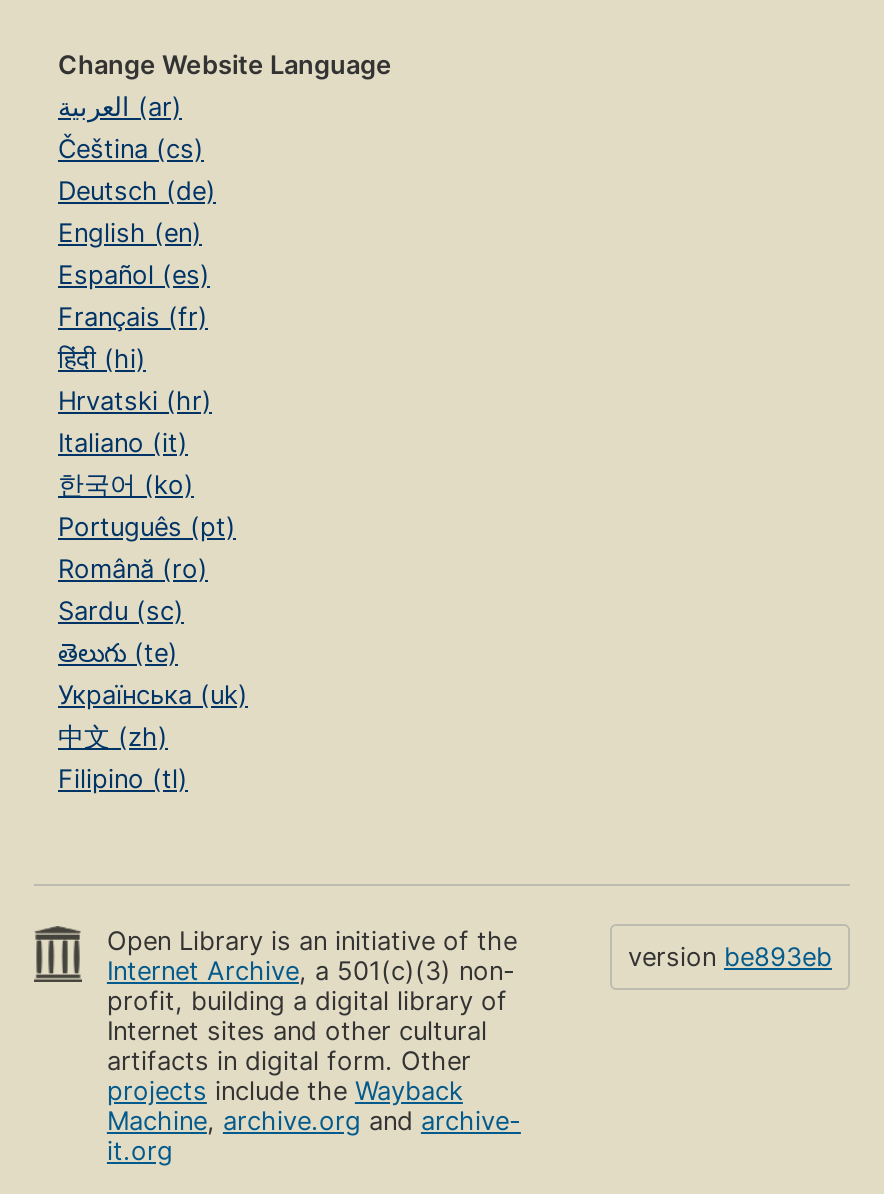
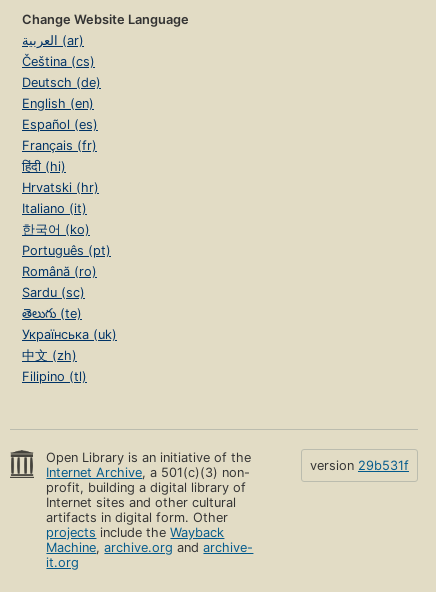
[628,942,832,972] version be893eb -> [310,458,409,473] version 29b531f

